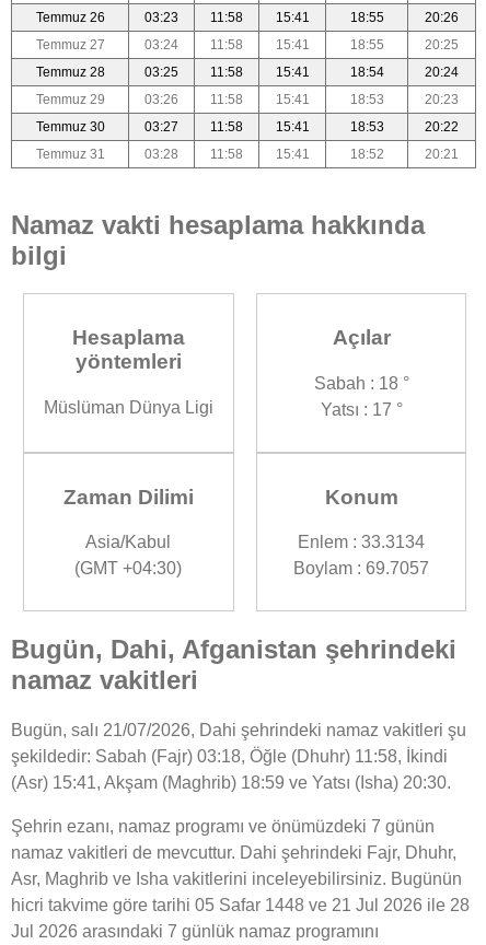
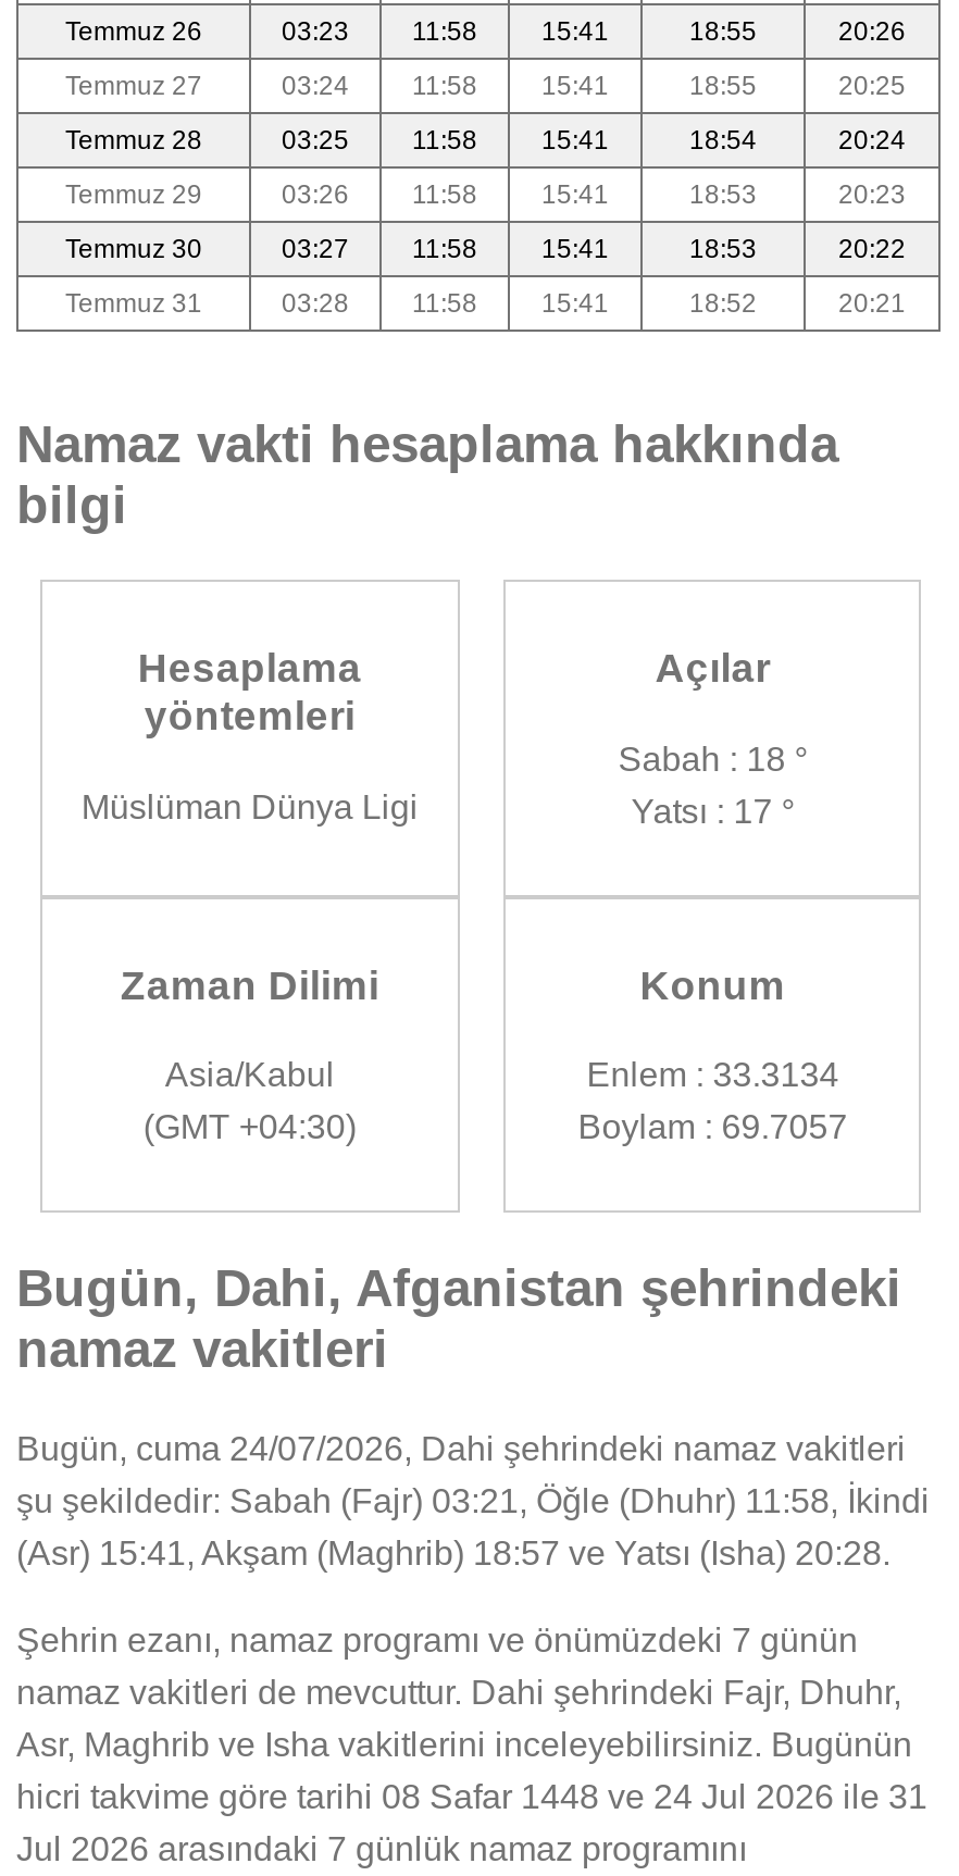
[11,721,466,792] Bugün, salı 21/07/2026, Dahi şehrindeki namaz vakitleri şu | şekildedir: Sabah (Fajr) 03:18, Öğle (Dhuhr) 11:58, İkindi | (Asr) 15:41, Akşam (Maghrib) 18:59 ve Yatsı (Isha) 20:30. -> [16,1431,930,1572] Bugün, cuma 24/07/2026, Dahi şehrindeki namaz vakitleri | şu şekildedir: Sabah (Fajr) 03:21, Öğle (Dhuhr) 11:58, İkindi | (Asr) 15:41, Akşam (Maghrib) 18:57 ve Yatsı (Isha) 20:28.
[11,896,470,915] hicri takvime göre tarihi 05 Safar 1448 ve 21 Jul 2026 ile 28 -> [16,1779,927,1816] hicri takvime göre tarihi 08 Safar 1448 ve 24 Jul 2026 ile 31

